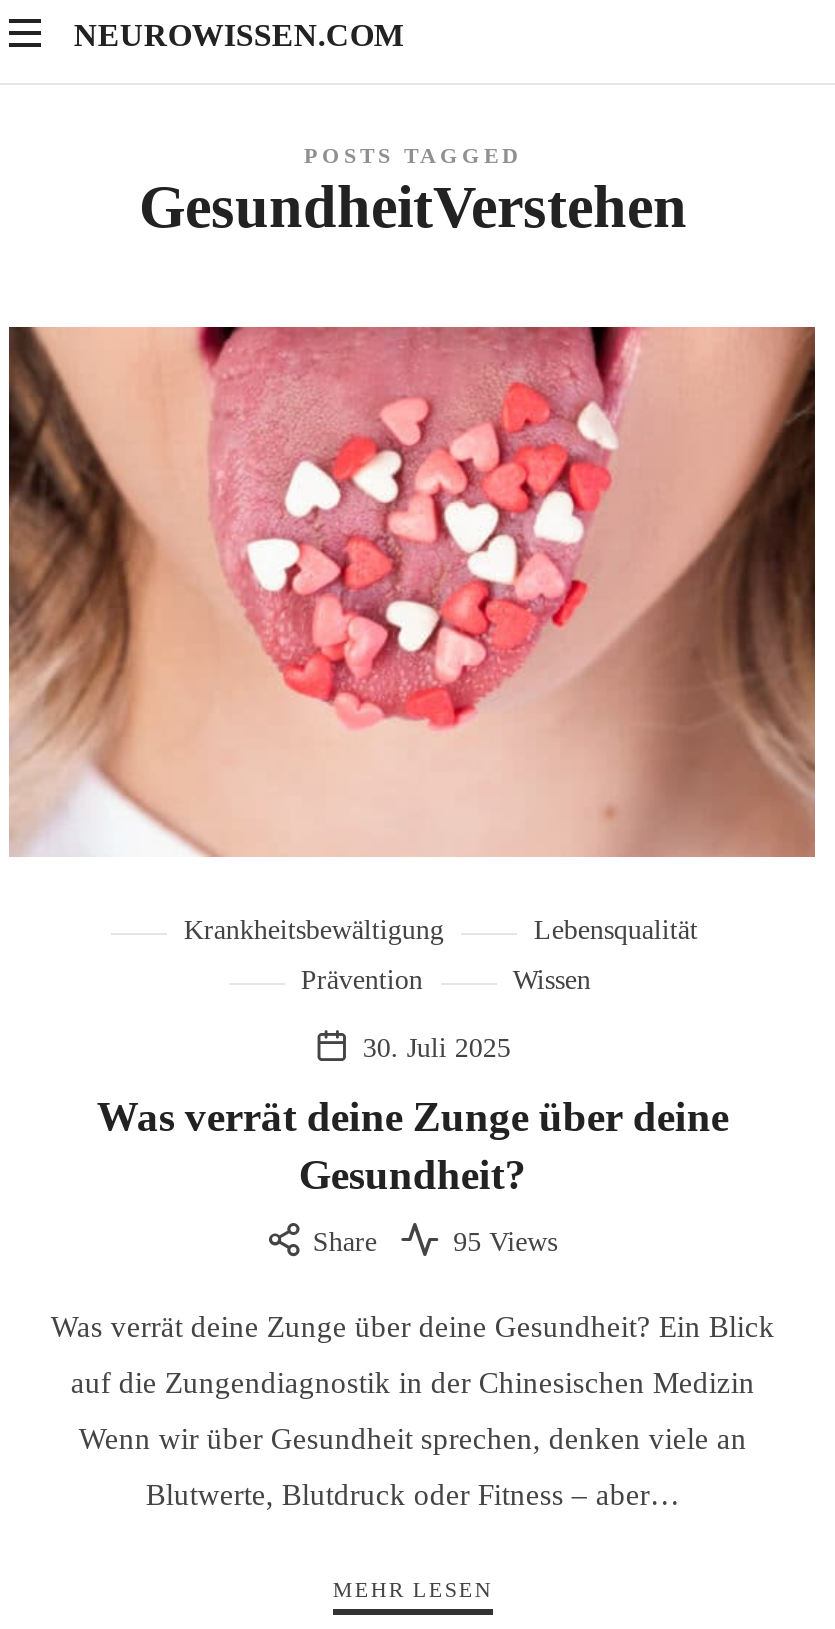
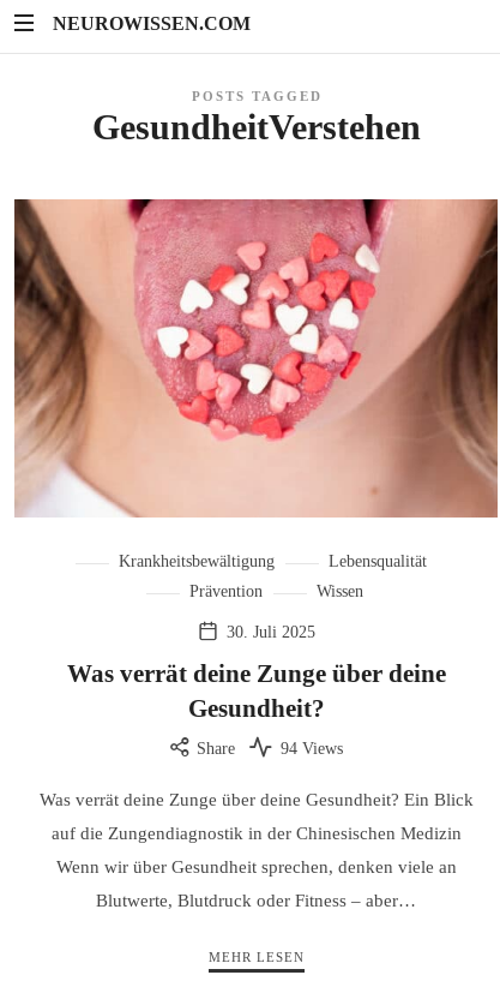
[445,1227,557,1257] 95 Views -> [276,740,343,758] 94 Views

